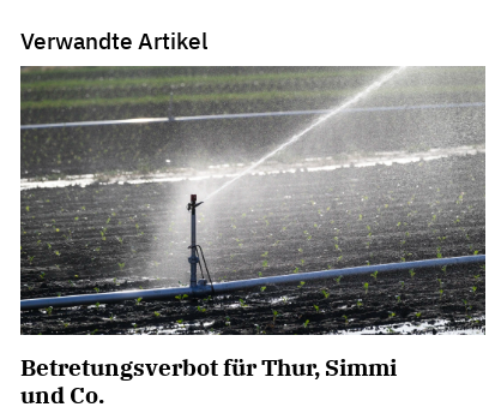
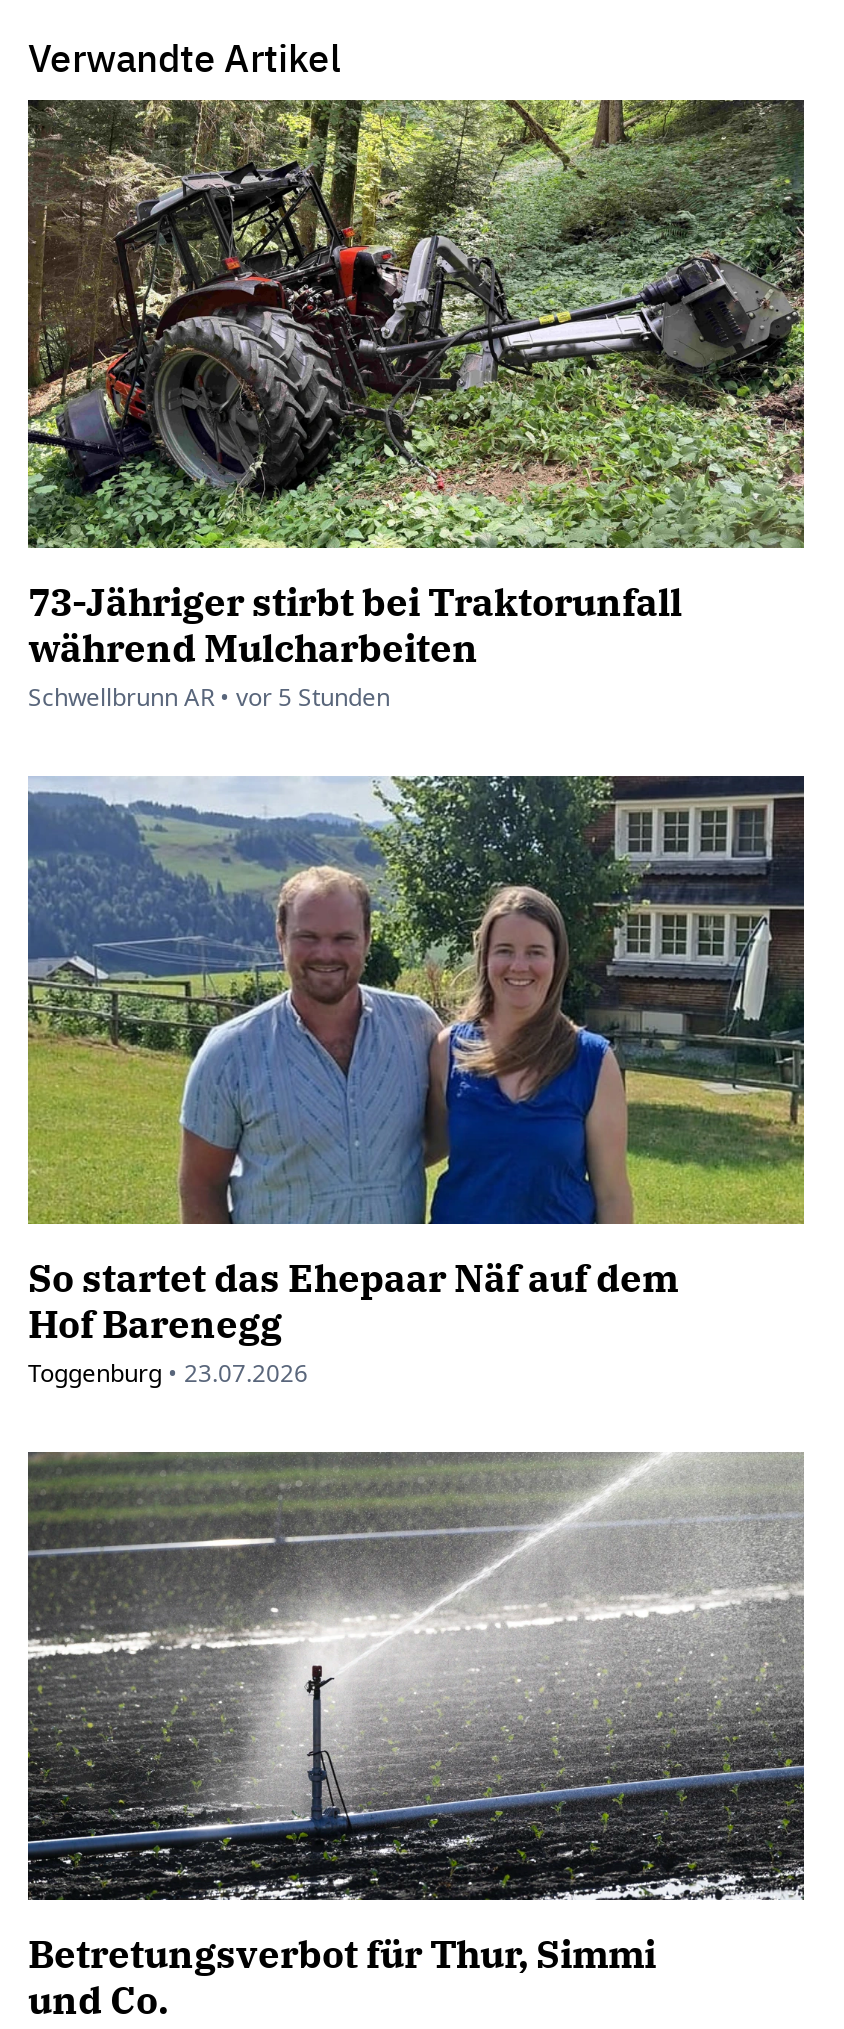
none -> [26,98,806,715] [image] | 73-Jähriger stirbt bei Traktorunfall | während Mulcharbeiten | Schwellbrunn AR • vor 5 Stunden
none -> [26,774,806,1390] [image] | So startet das Ehepaar Näf auf dem | Hof Barenegg | Toggenburg • 23.07.2026

